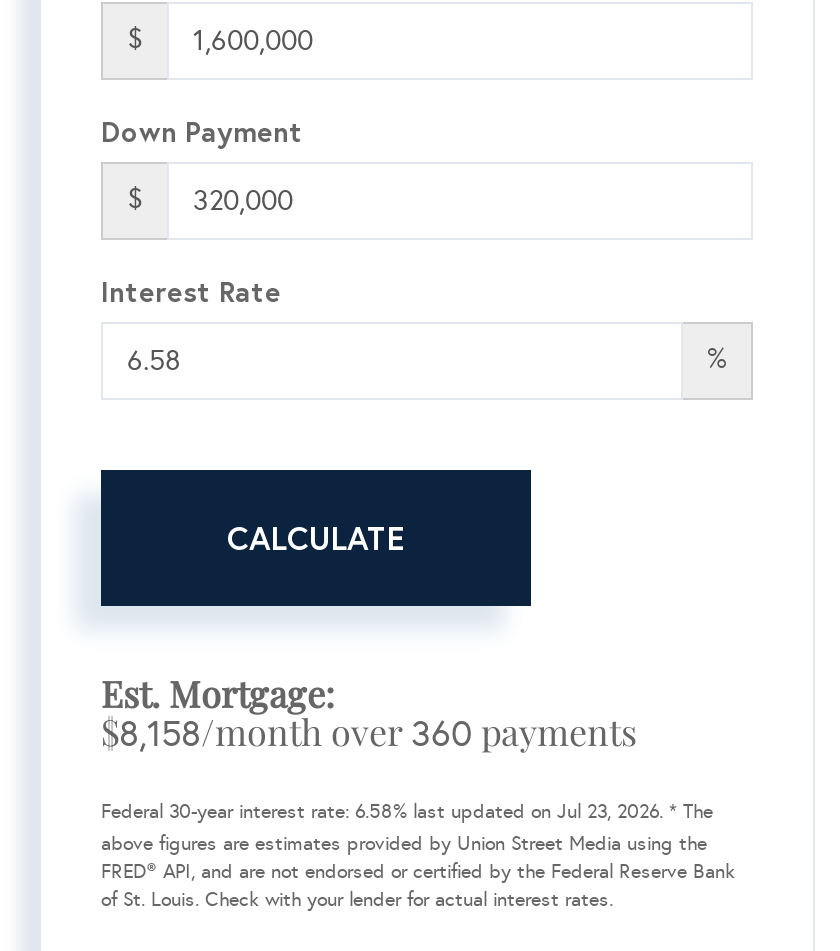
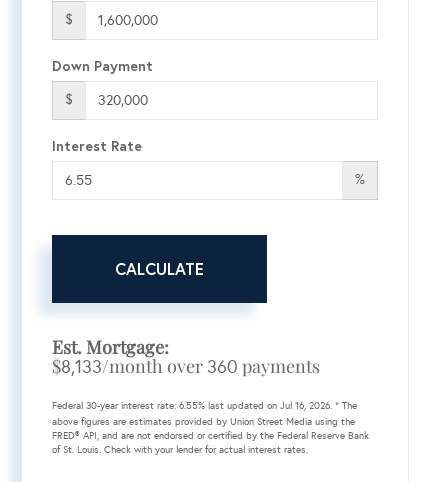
[101,708,637,756] $8,158/month over 360 payments -> [52,354,320,378] $8,133/month over 360 payments
[101,800,713,824] Federal 30-year interest rate: 6.58% last updated on Jul 23, 2026. * The -> [52,400,357,412] Federal 30-year interest rate: 6.55% last updated on Jul 16, 2026. * The

